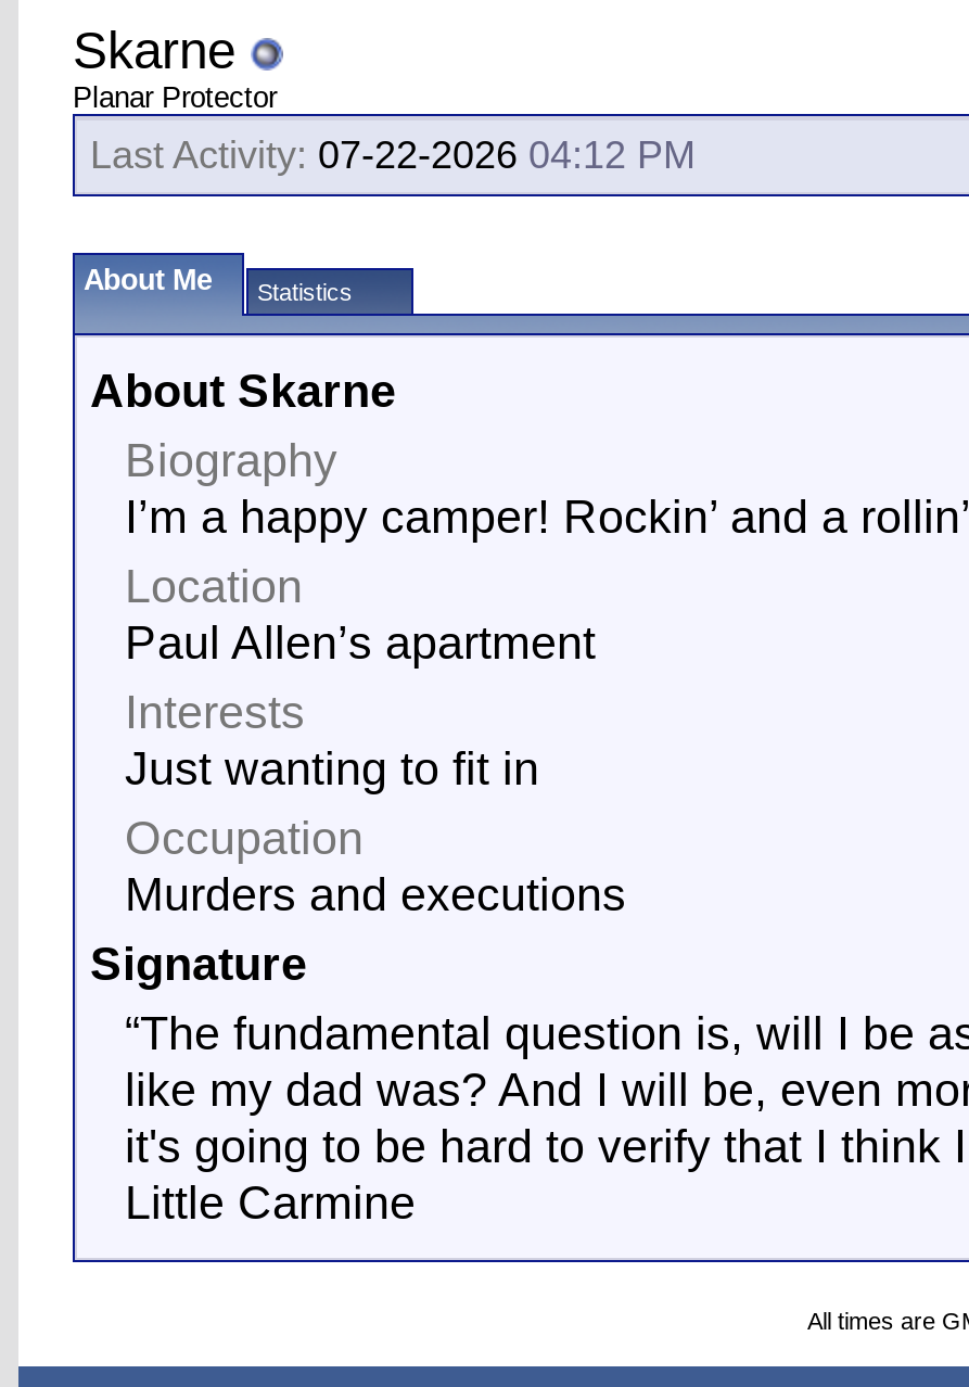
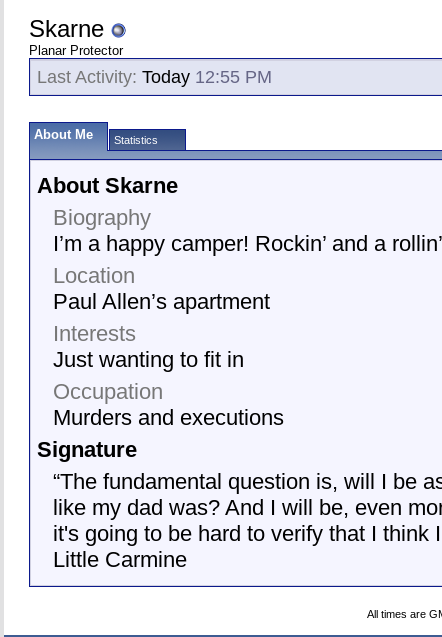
[90,133,696,177] Last Activity: 07-22-2026 04:12 PM -> [37,67,272,87] Last Activity: Today 12:55 PM

